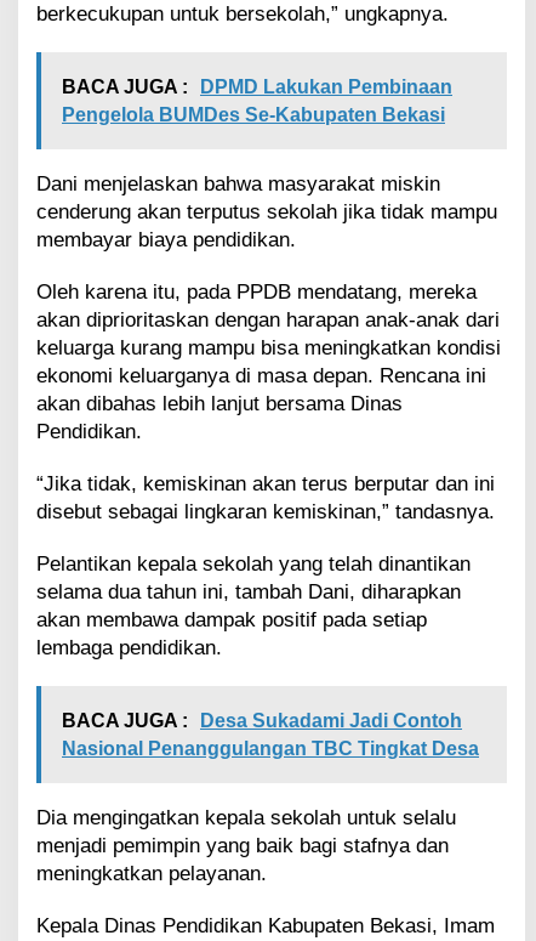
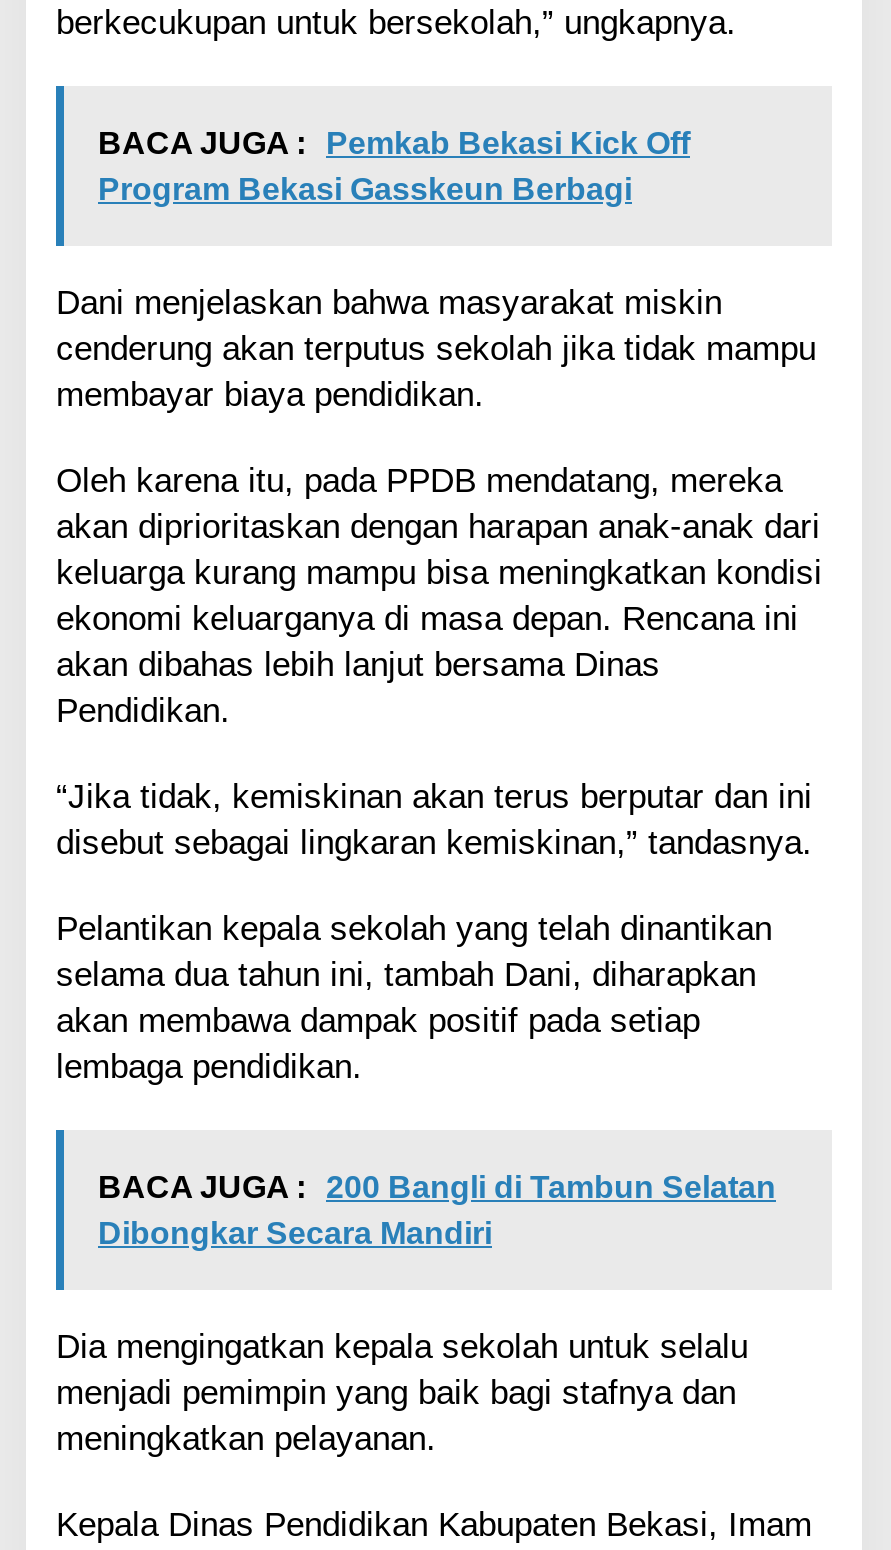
[62,77,452,125] BACA JUGA : DPMD Lakukan Pembinaan | Pengelola BUMDes Se-Kabupaten Bekasi -> [98,127,690,207] BACA JUGA : Pemkab Bekasi Kick Off | Program Bekasi Gasskeun Berbagi
[62,711,479,759] BACA JUGA : Desa Sukadami Jadi Contoh | Nasional Penanggulangan TBC Tingkat Desa -> [98,1171,776,1251] BACA JUGA : 200 Bangli di Tambun Selatan | Dibongkar Secara Mandiri

